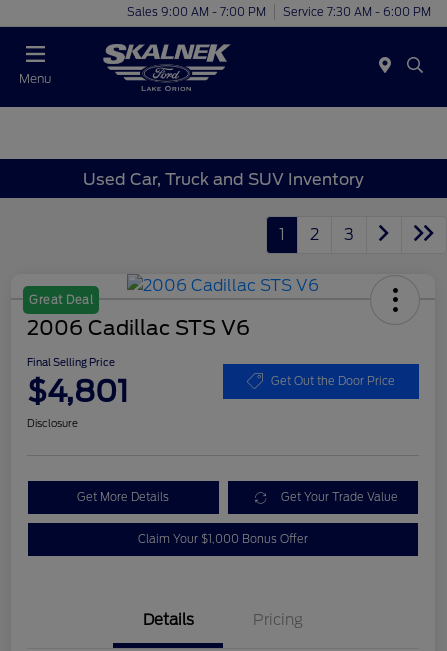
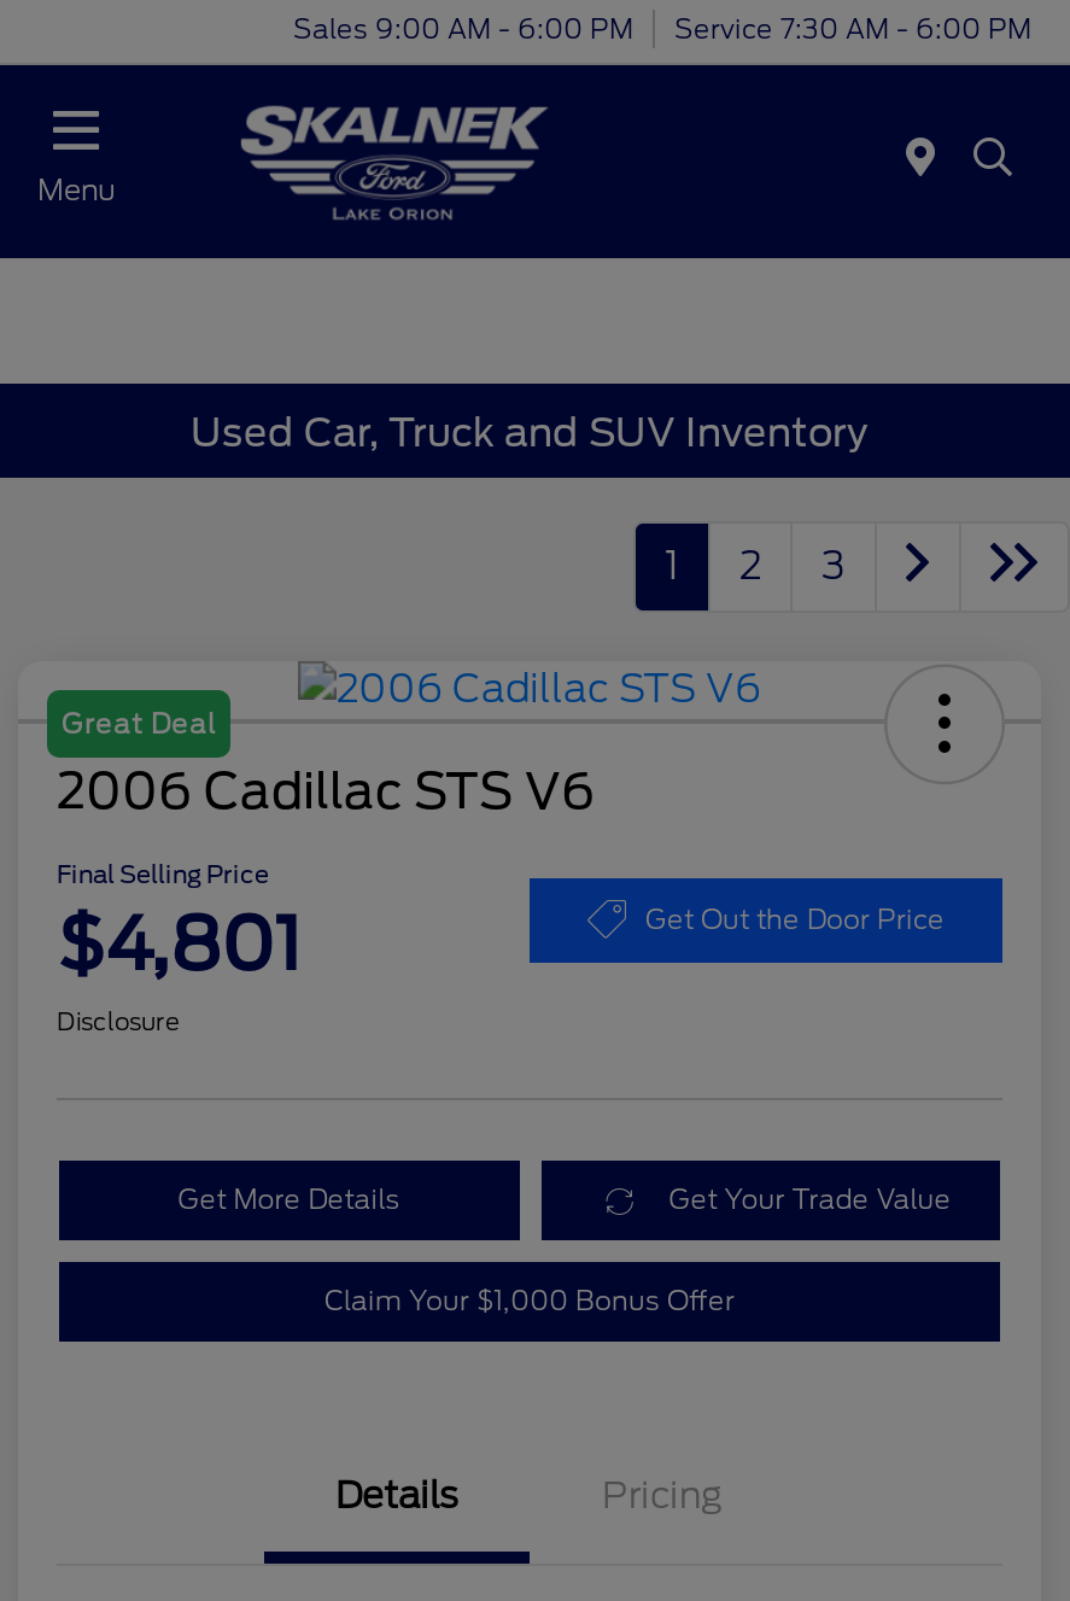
[127,4,431,18] Sales 9:00 AM - 7:00 PM Service 7:30 AM - 6:00 PM -> [293,11,1031,45] Sales 9:00 AM - 6:00 PM Service 7:30 AM - 6:00 PM

